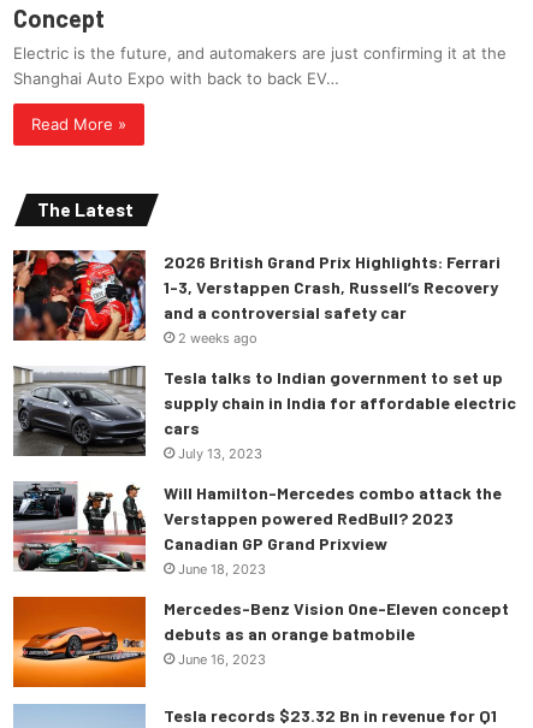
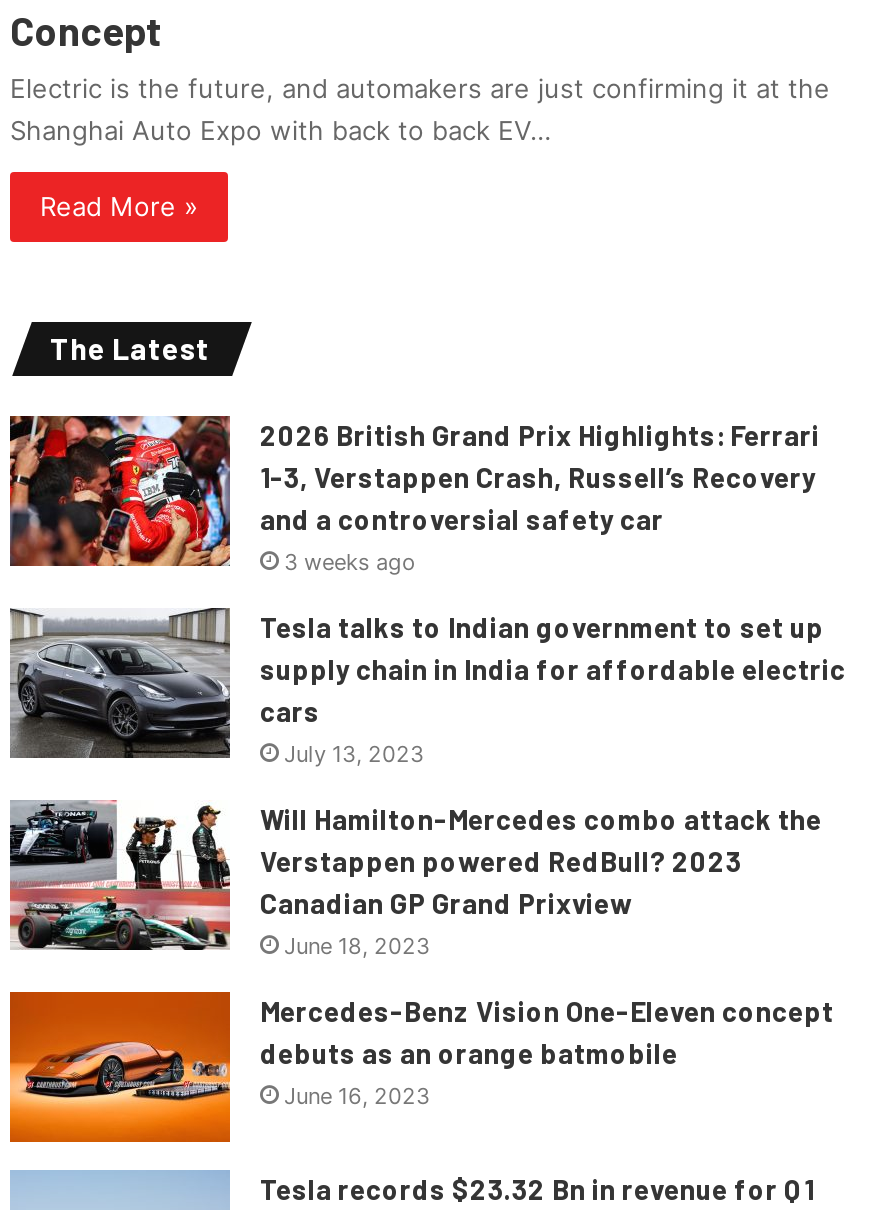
[178,329,257,346] 2 weeks ago -> [284,548,416,576] 3 weeks ago

